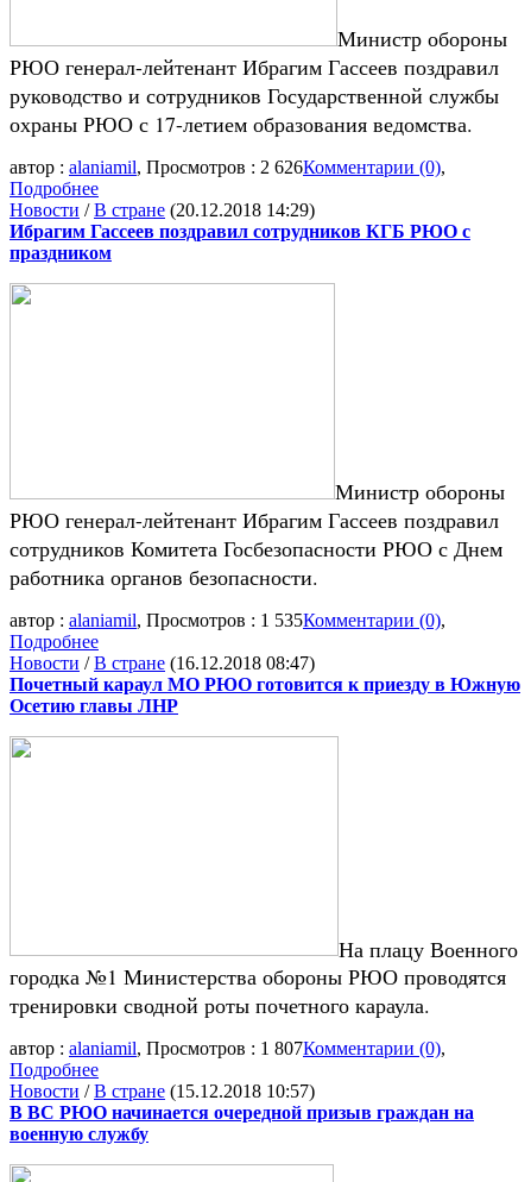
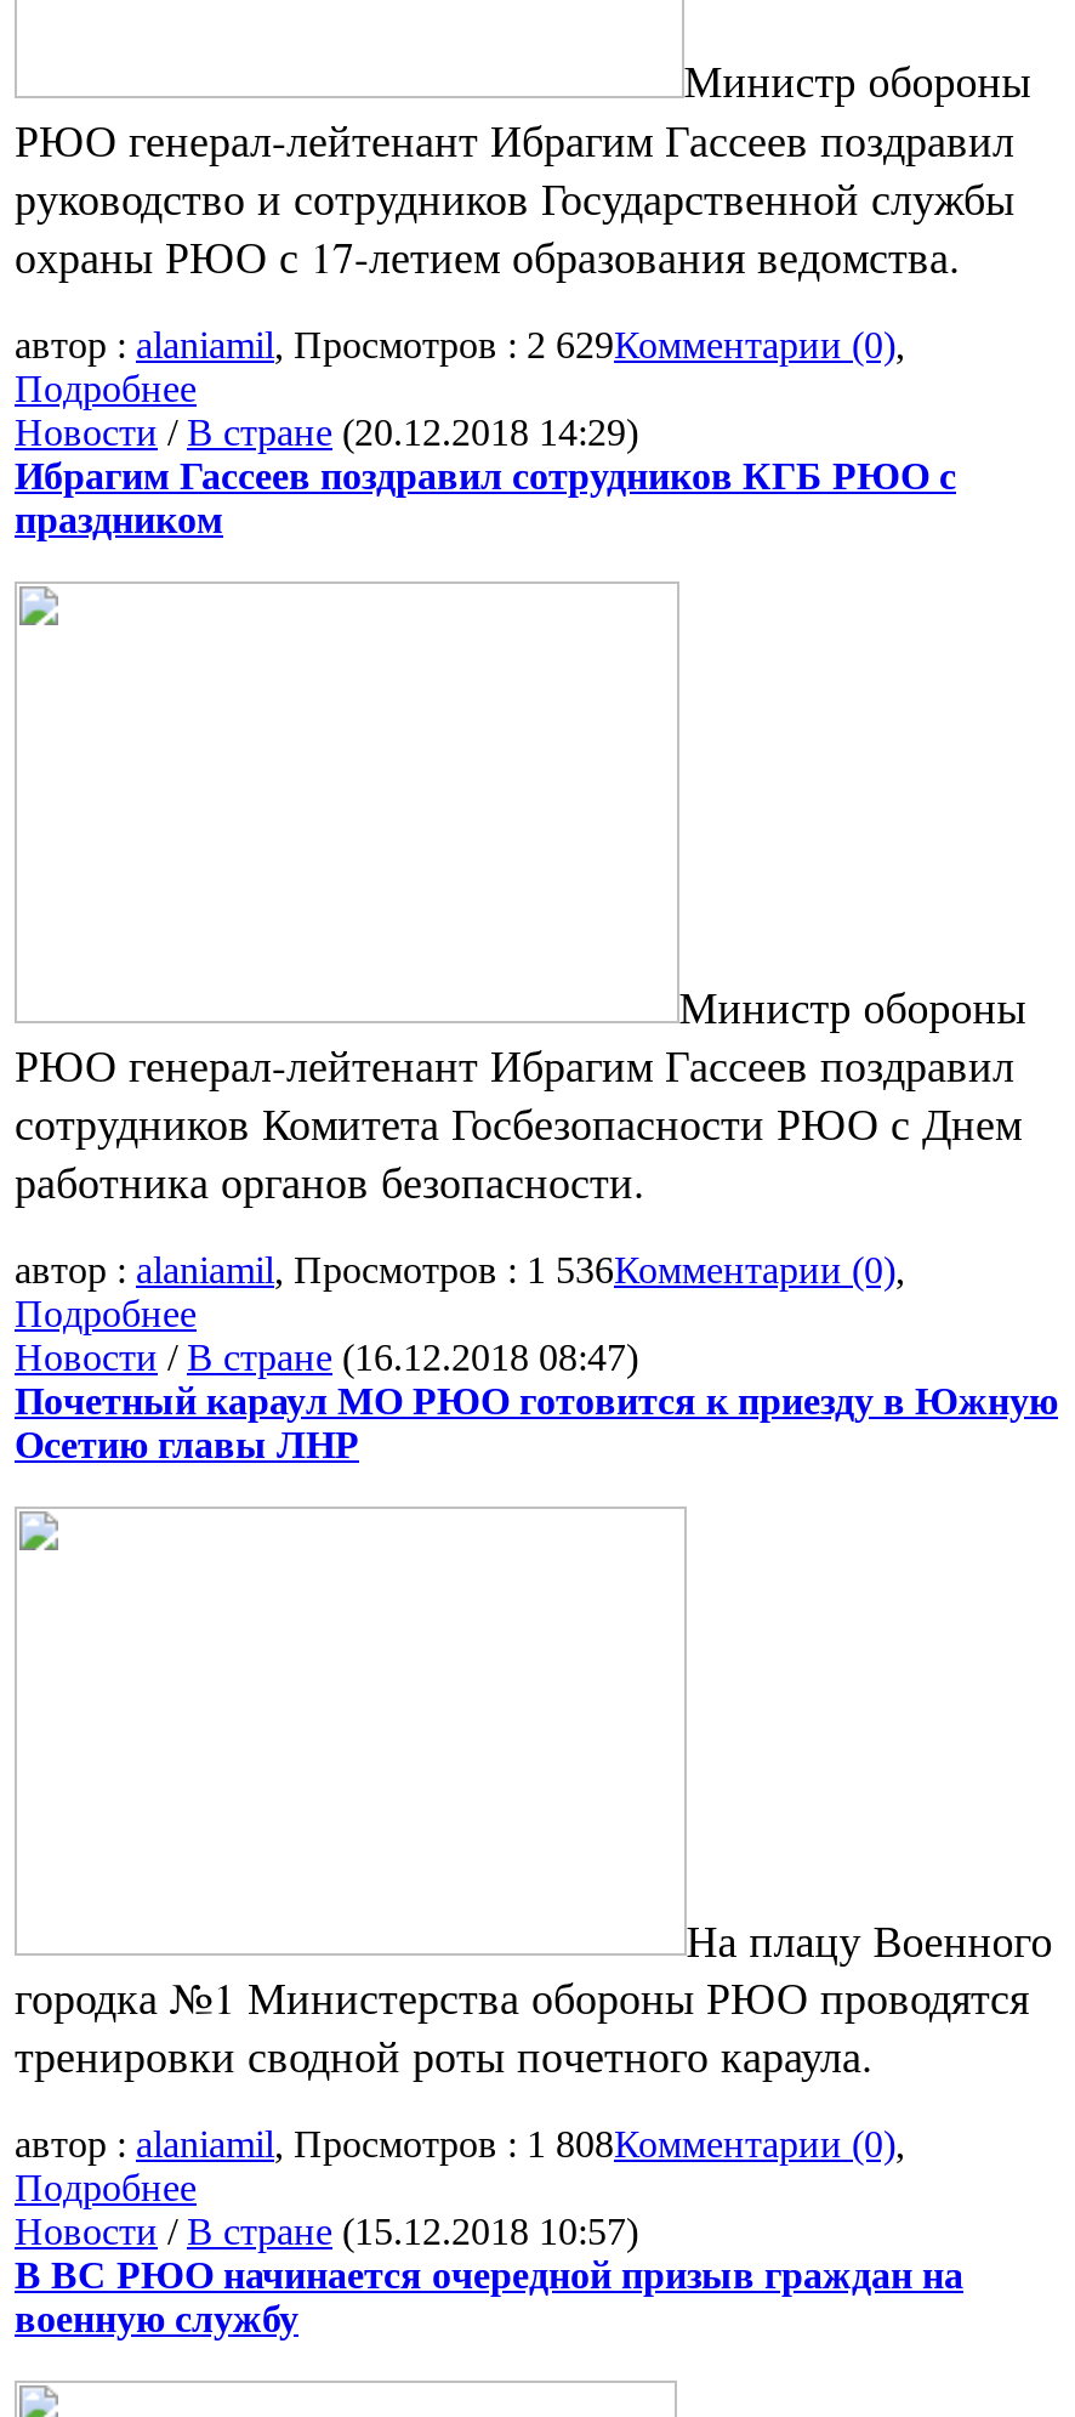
[10,157,445,177] автор : alaniamil, Просмотров : 2 626Комментарии (0), -> [15,324,905,365] автор : alaniamil, Просмотров : 2 629Комментарии (0),
[10,610,445,630] автор : alaniamil, Просмотров : 1 535Комментарии (0), -> [15,1248,905,1290] автор : alaniamil, Просмотров : 1 536Комментарии (0),
[10,1039,445,1059] автор : alaniamil, Просмотров : 1 807Комментарии (0), -> [15,2124,905,2165] автор : alaniamil, Просмотров : 1 808Комментарии (0),

